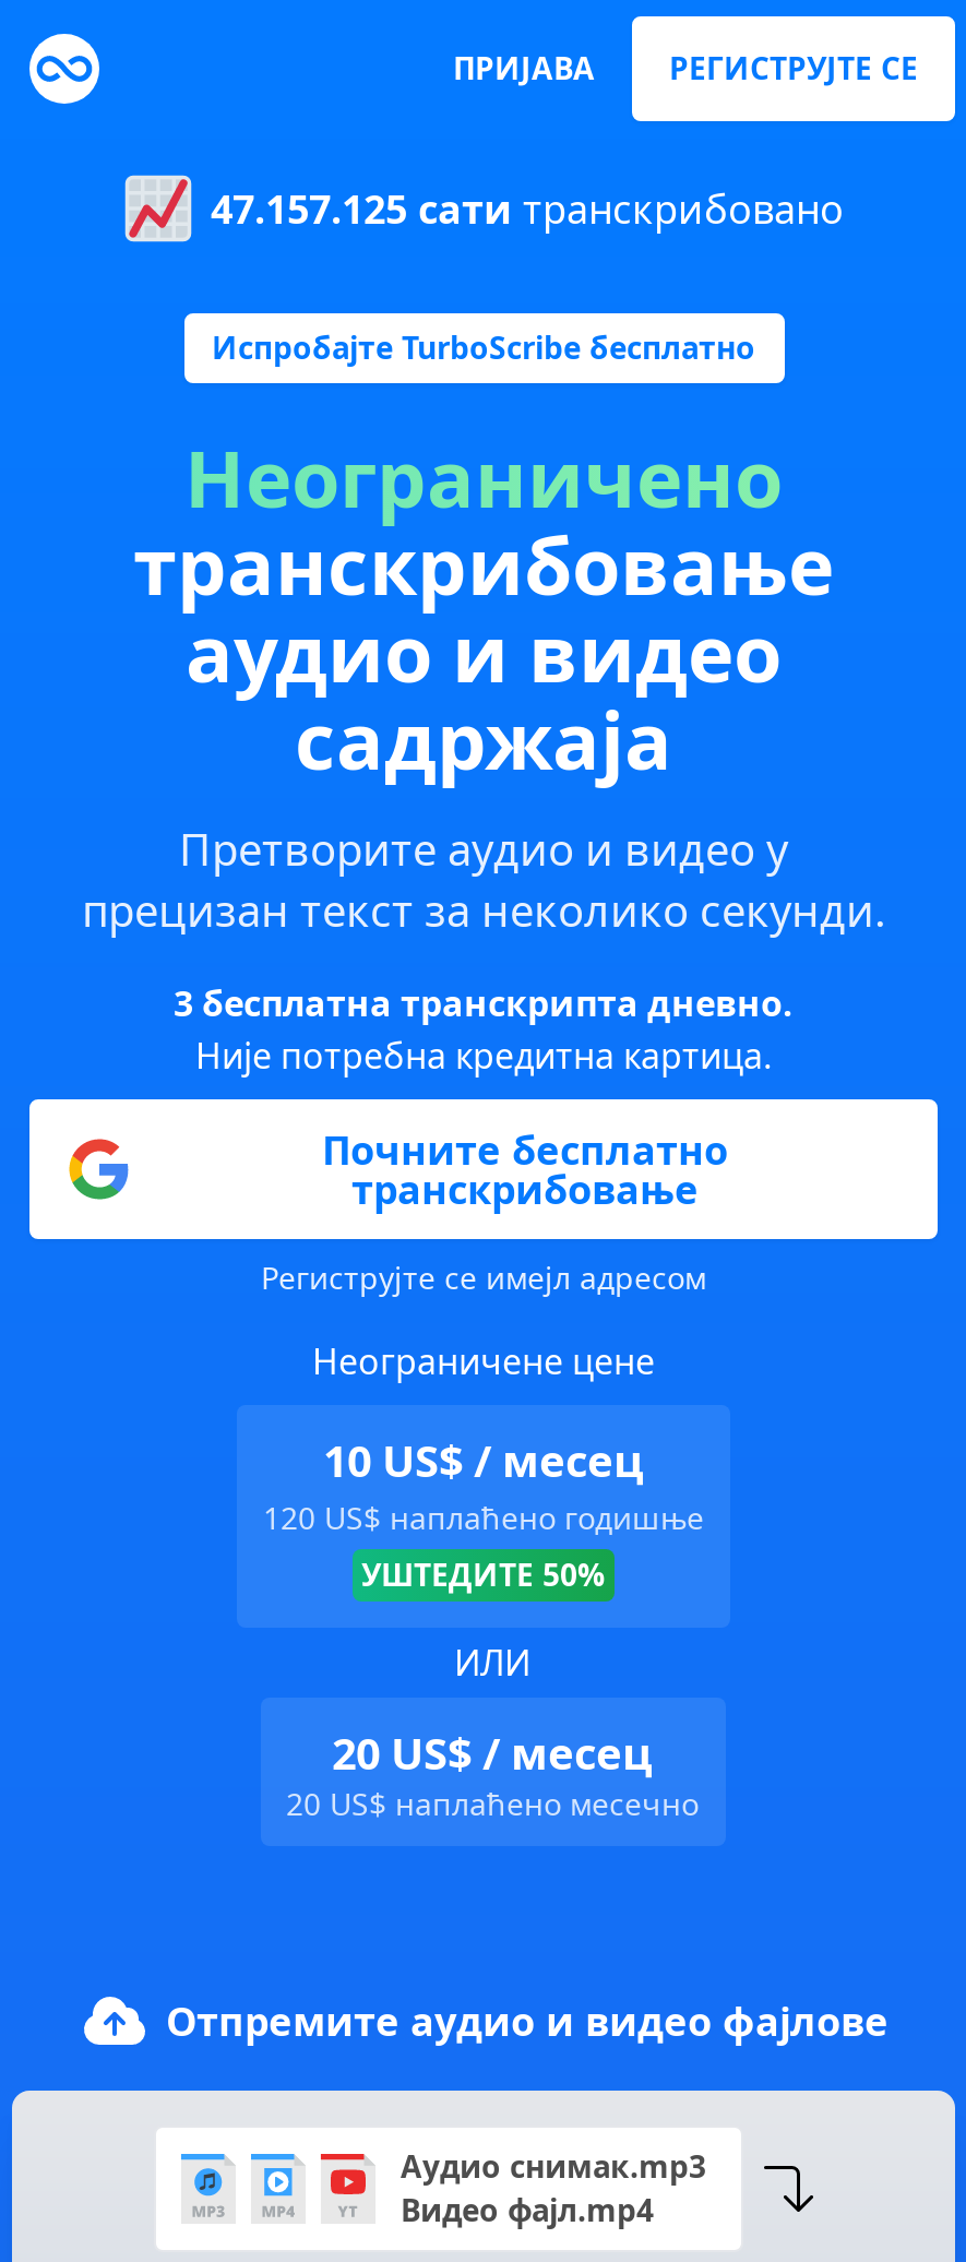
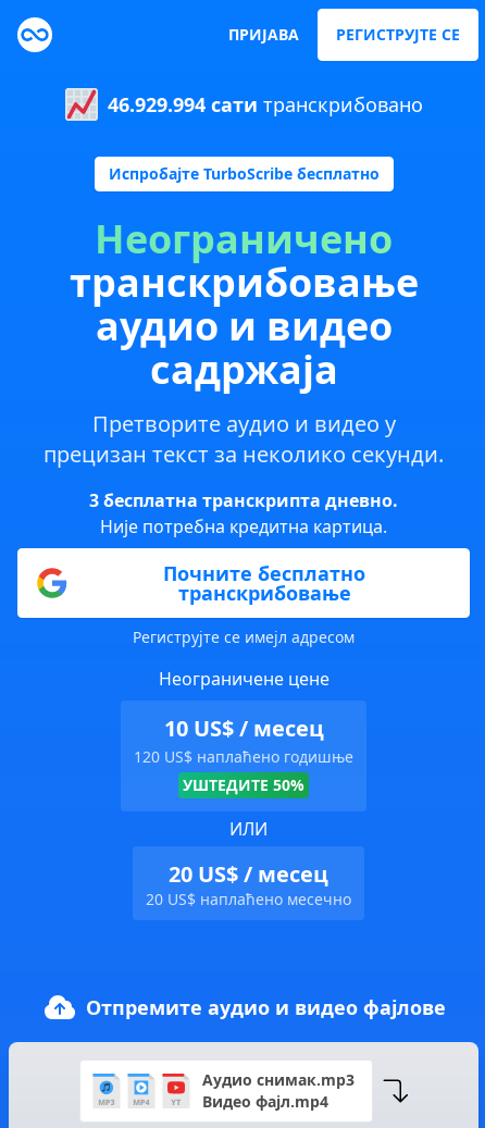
[211,182,844,235] 47.157.125 сати транскрибовано -> [108,91,423,117] 46.929.994 сати транскрибовано

